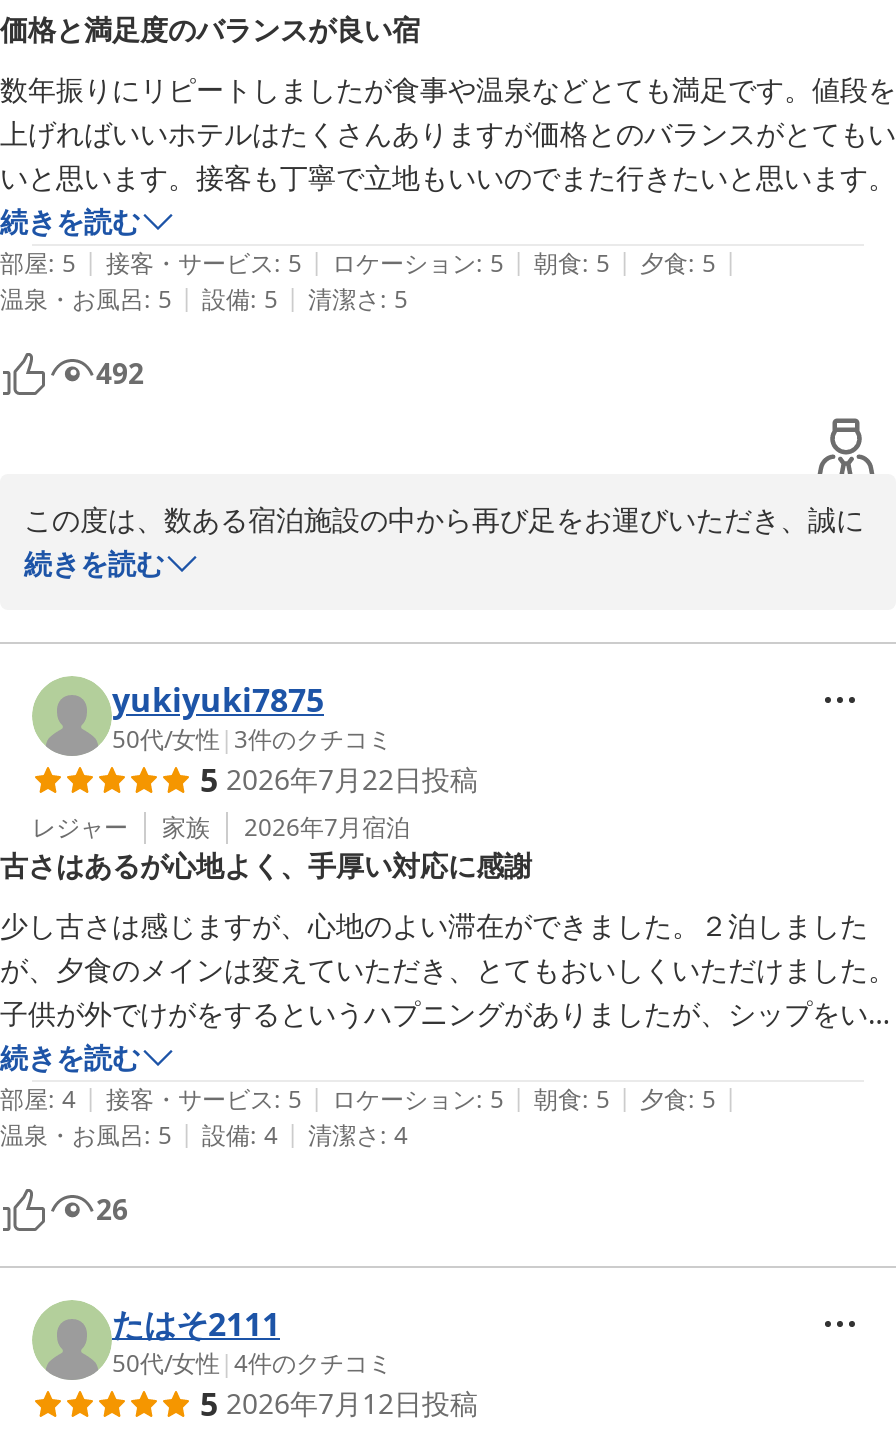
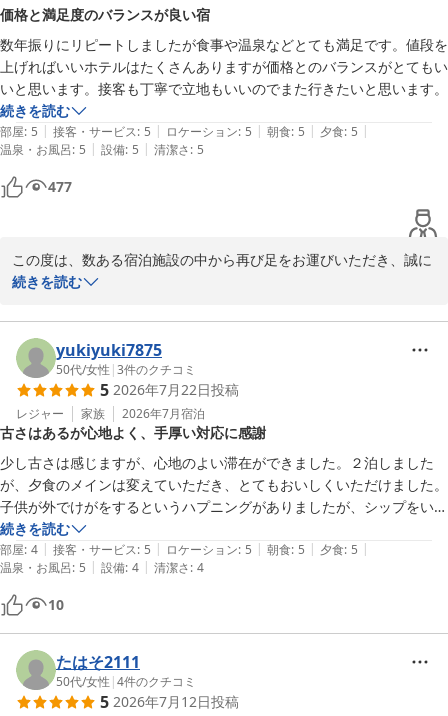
[96,354,144,392] 492 -> [48,177,72,196] 477
[96,1190,128,1228] 26 -> [48,595,64,614] 10

